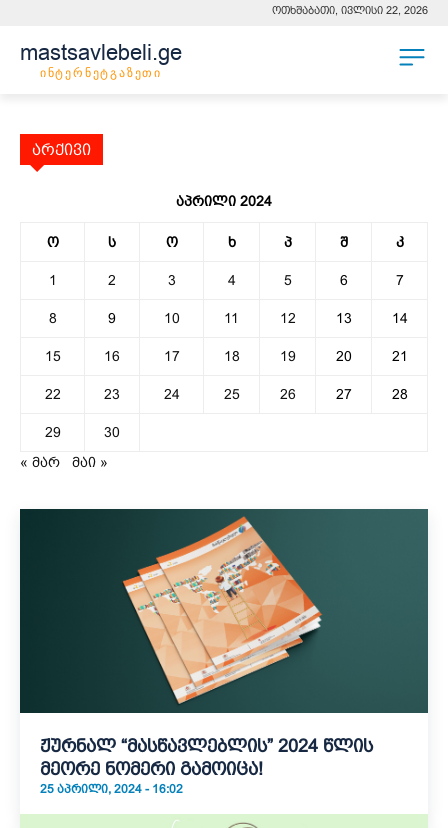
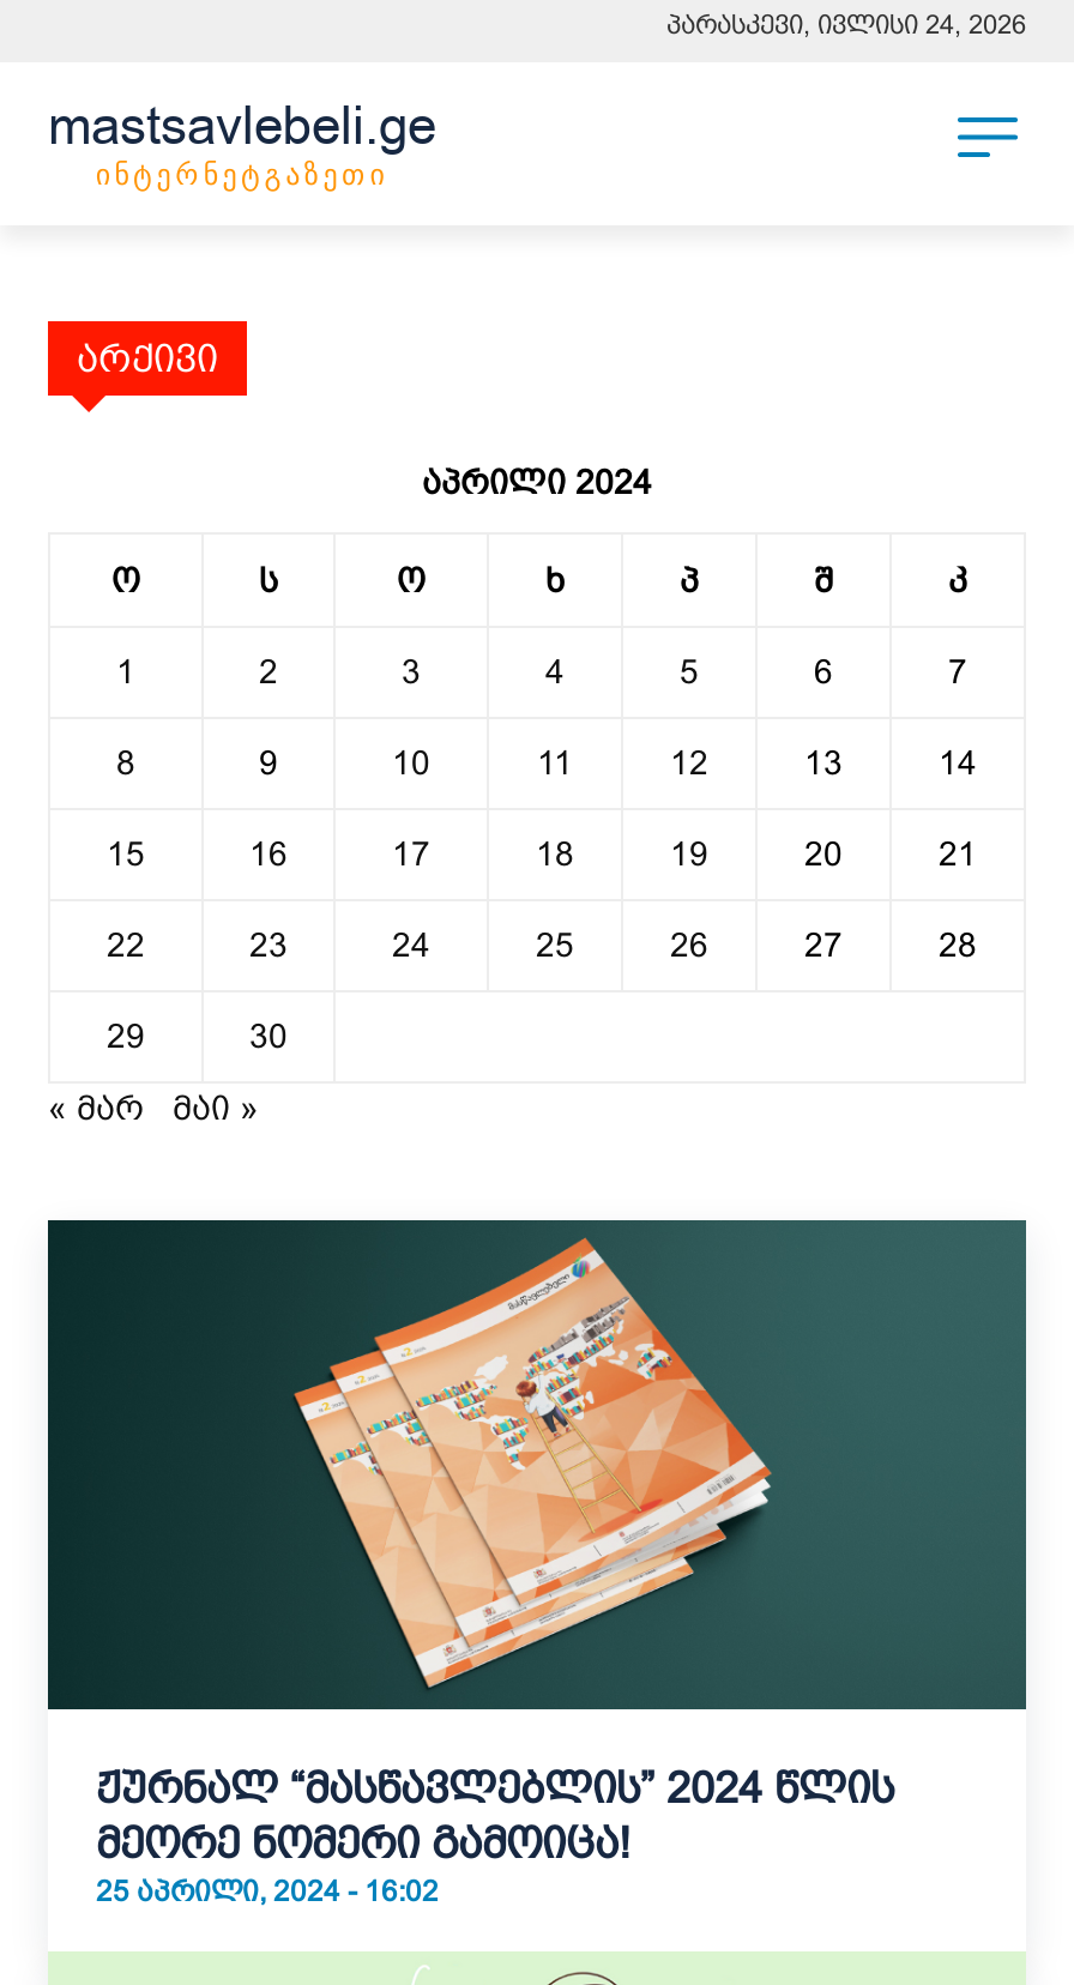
[272,4,428,16] ოთხშაბათი, ივლისი 22, 2026 -> [666,10,1026,38] პარასკევი, ივლისი 24, 2026

